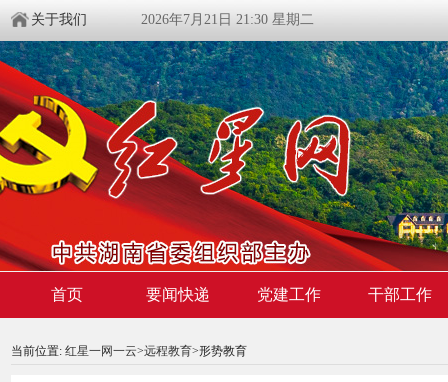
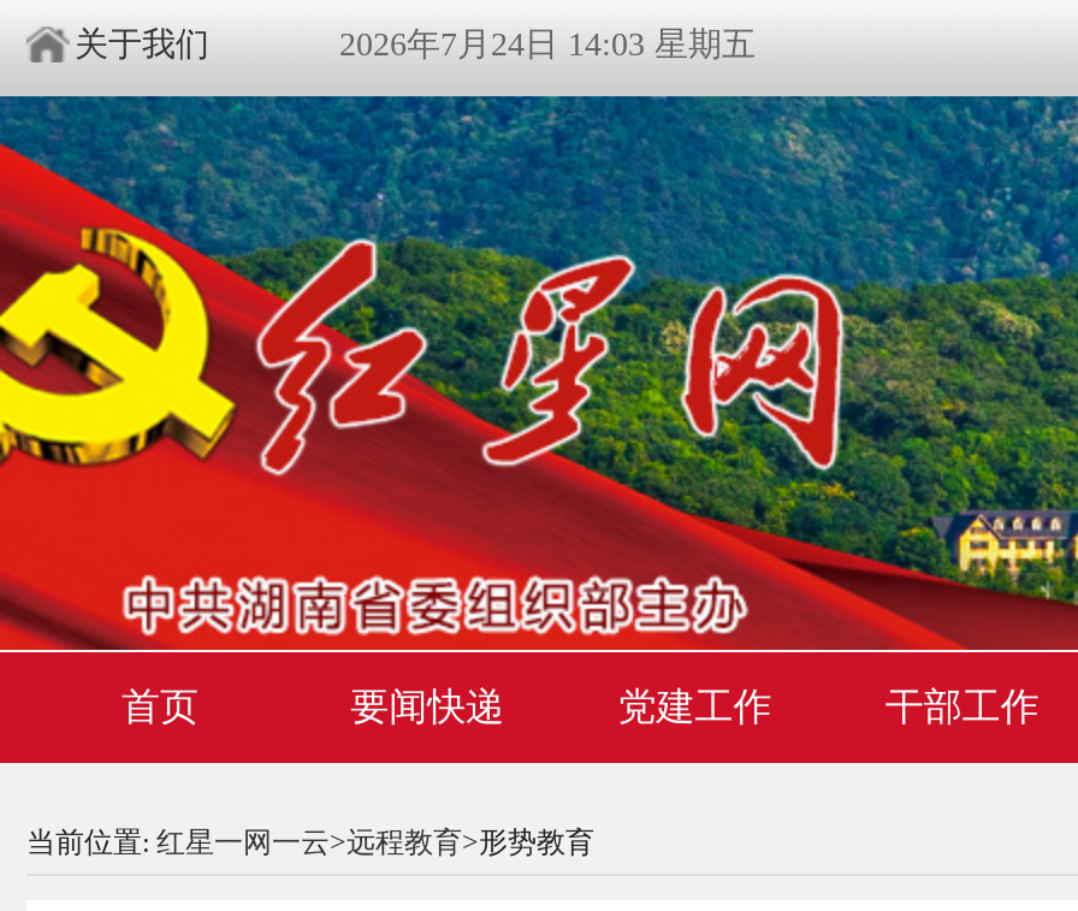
[141,12,314,27] 2026年7月21日 21:30 星期二 -> [339,26,756,63] 2026年7月24日 14:03 星期五

